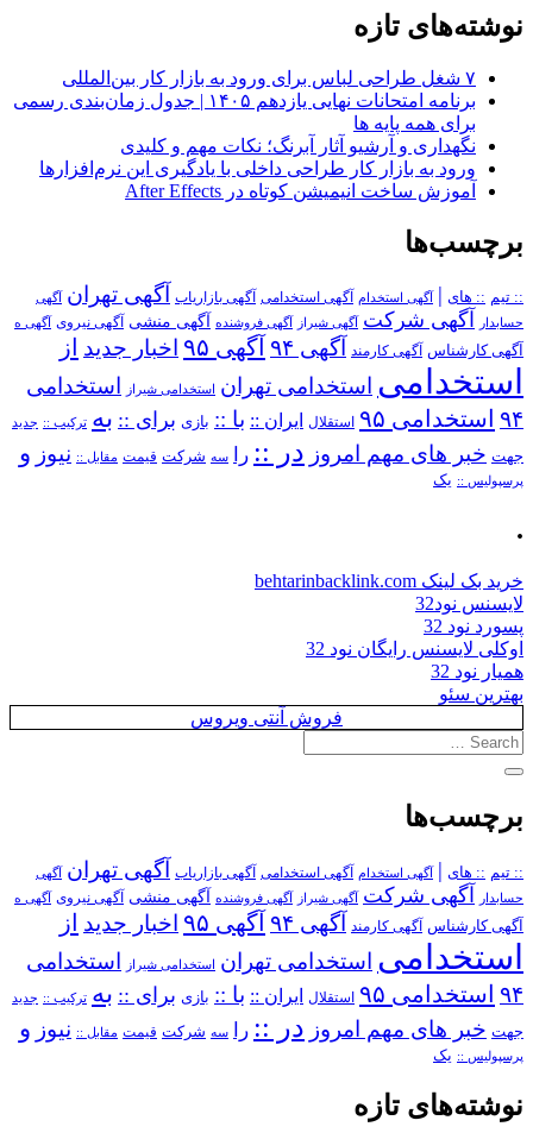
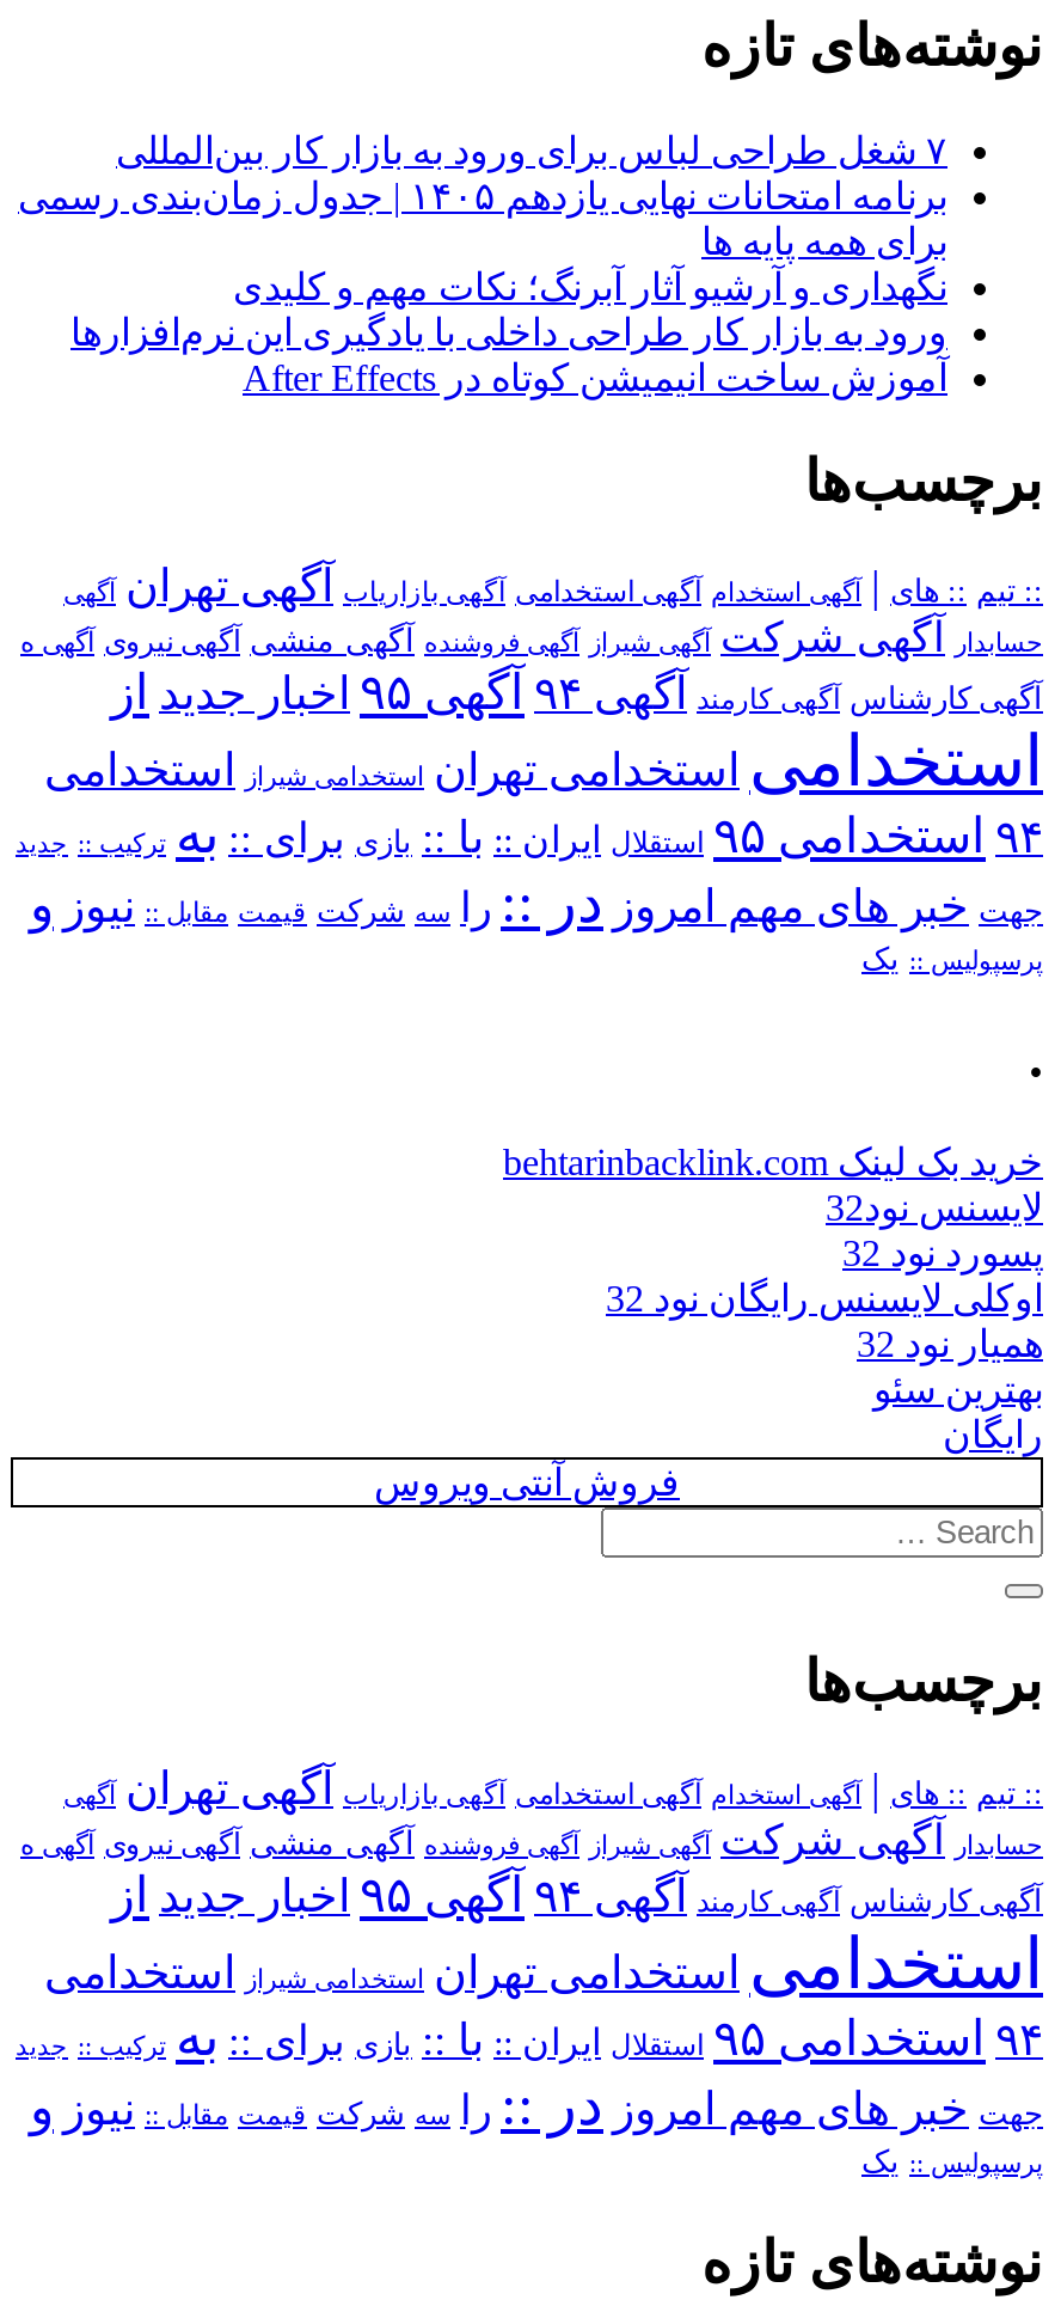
none -> [943,1415,1043,1456] رایگان

